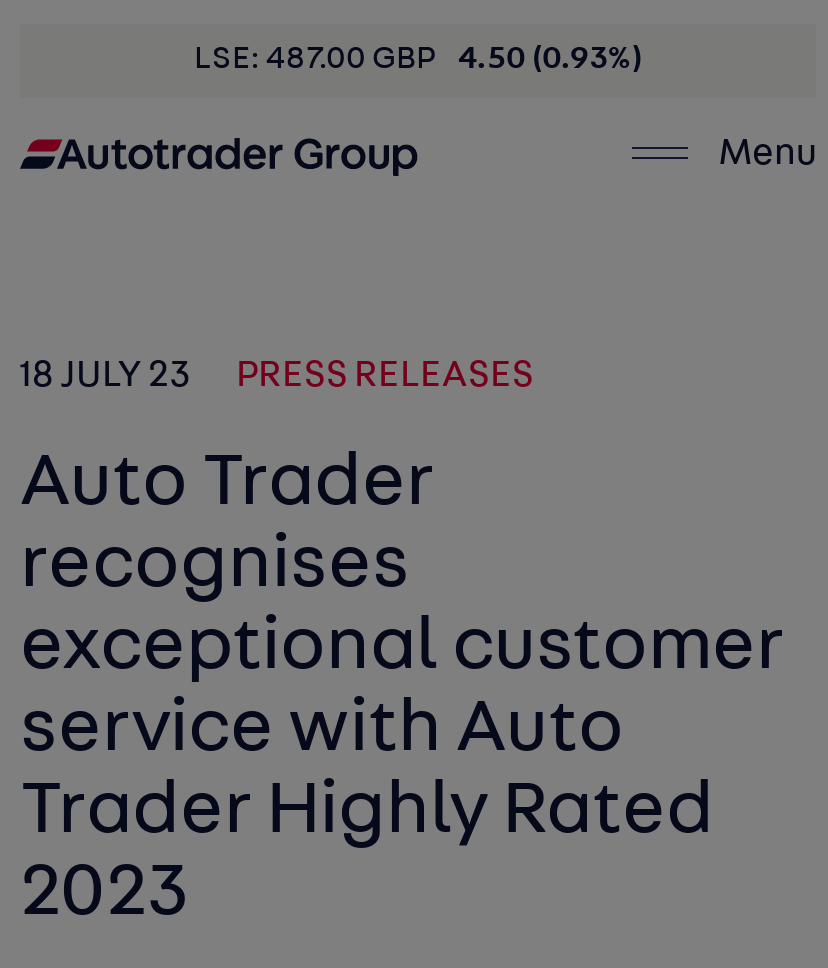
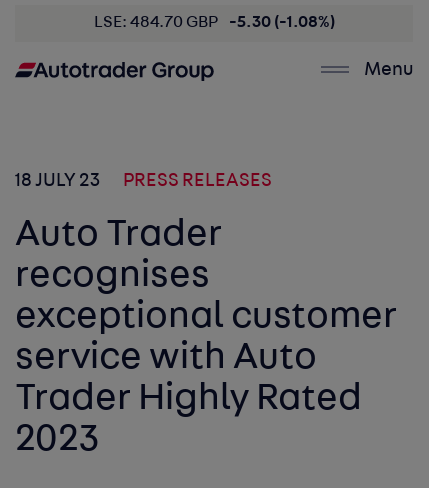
[194,44,642,76] LSE: 487.00 GBP 4.50 (0.93%) -> [93,15,334,31] LSE: 484.70 GBP -5.30 (-1.08%)

